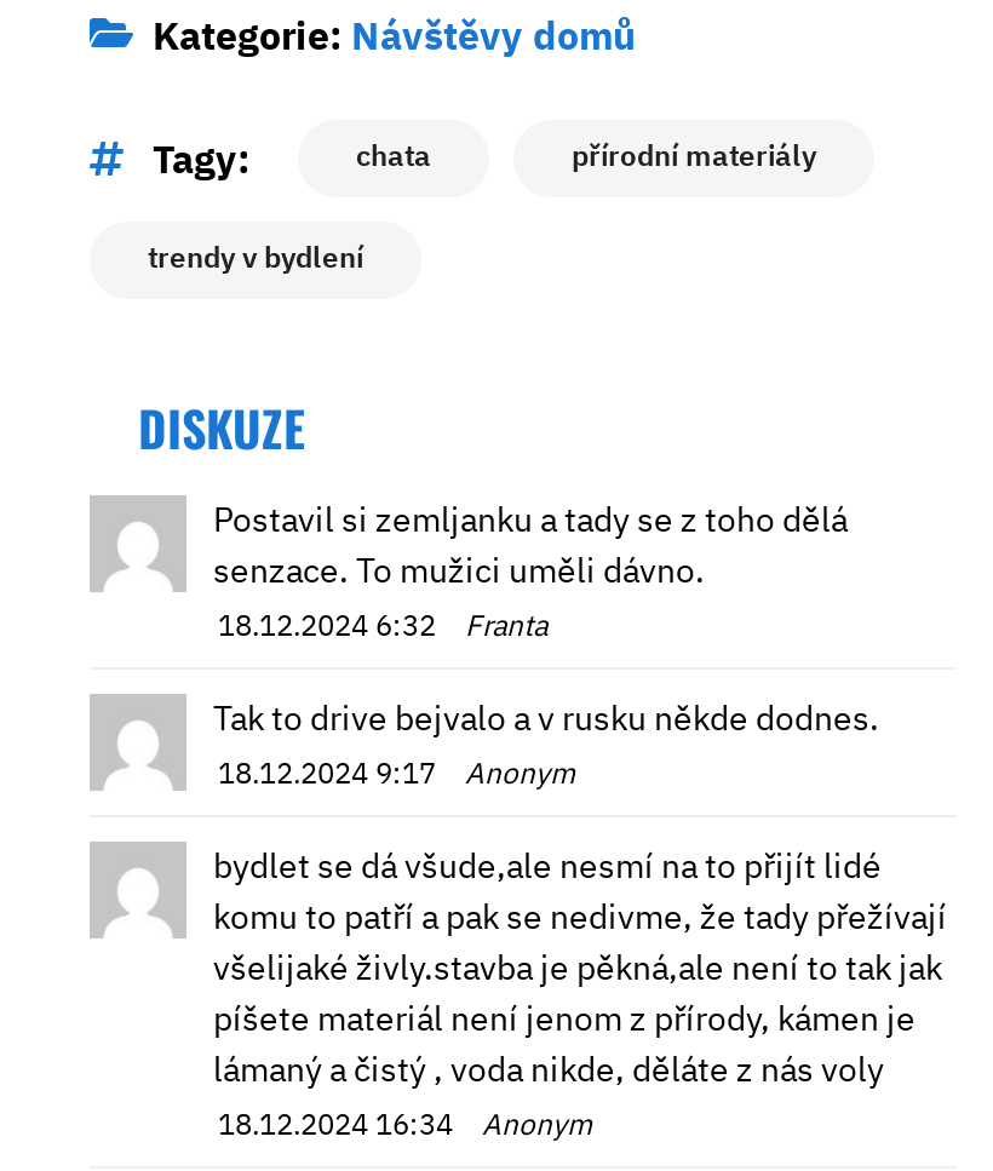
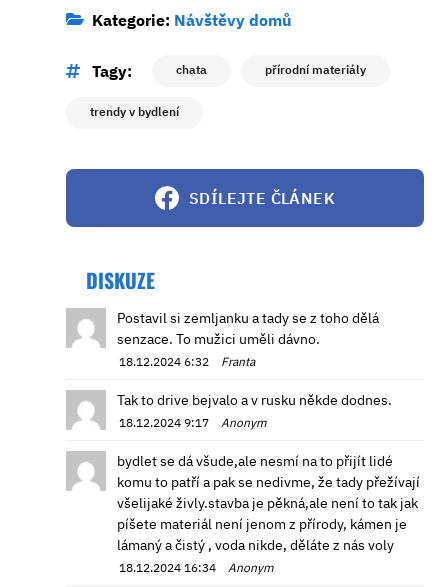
none -> [189,188,335,208] SDÍLEJTE ČLÁNEK

